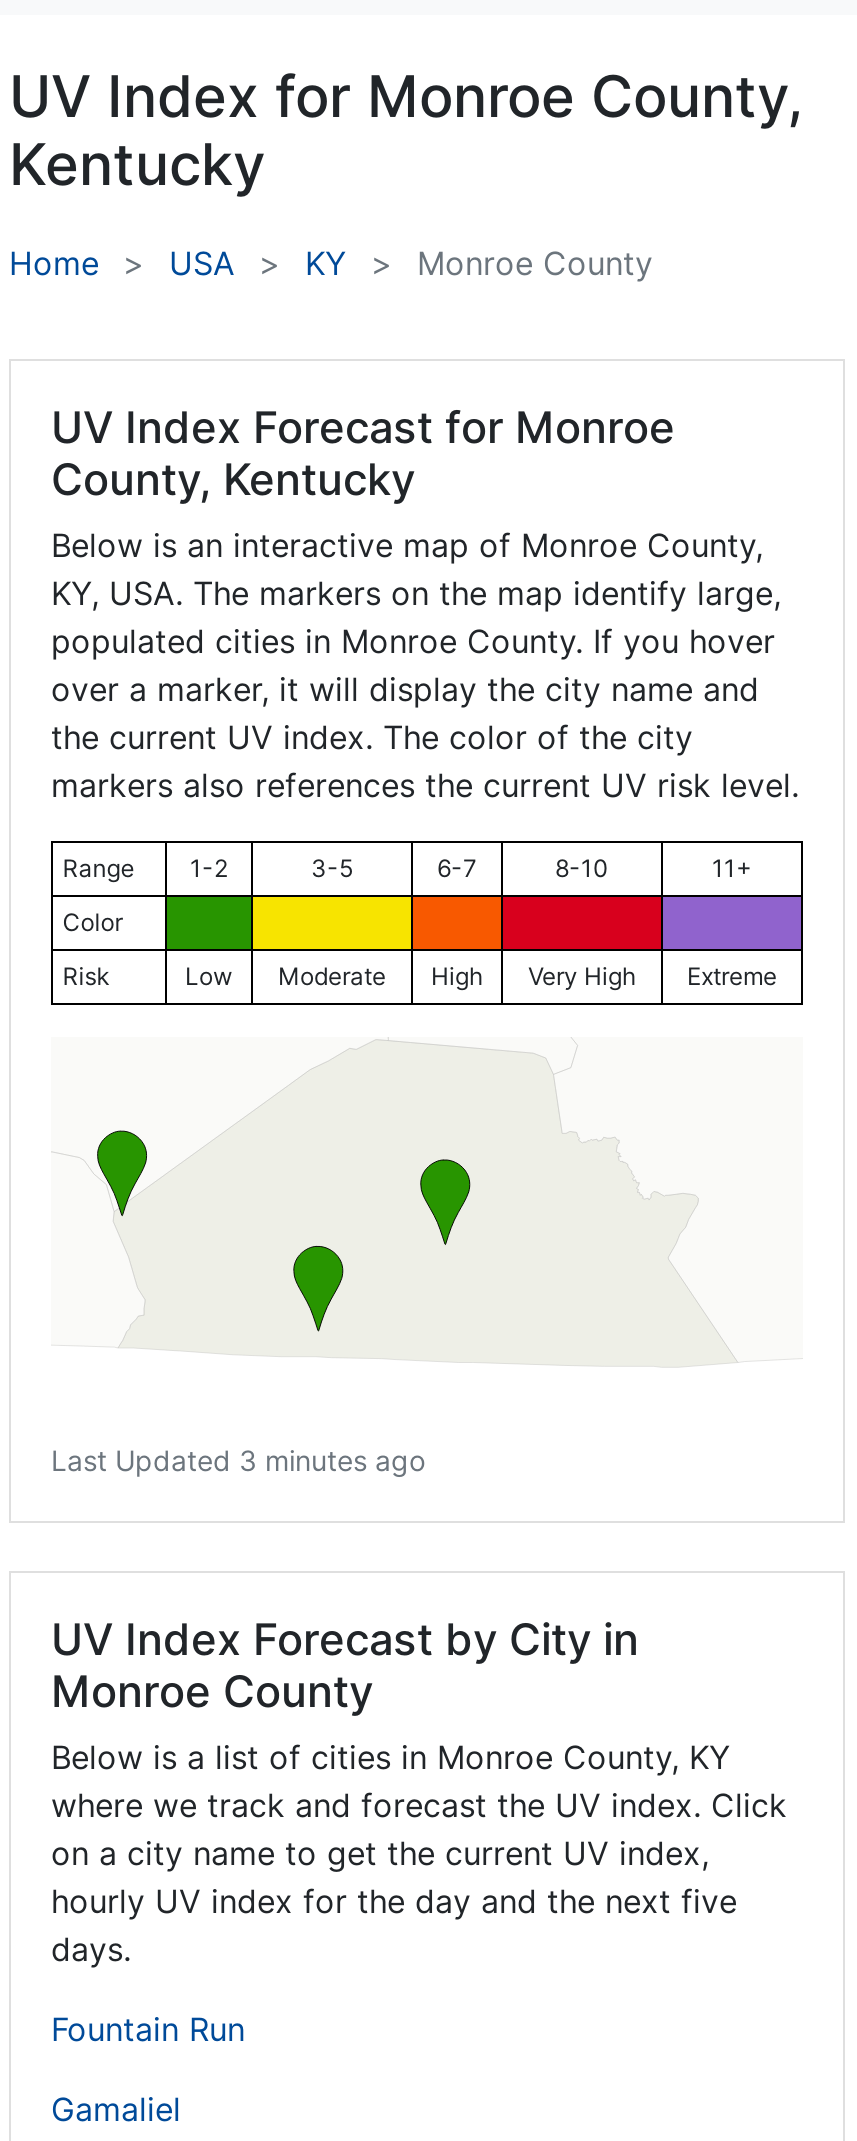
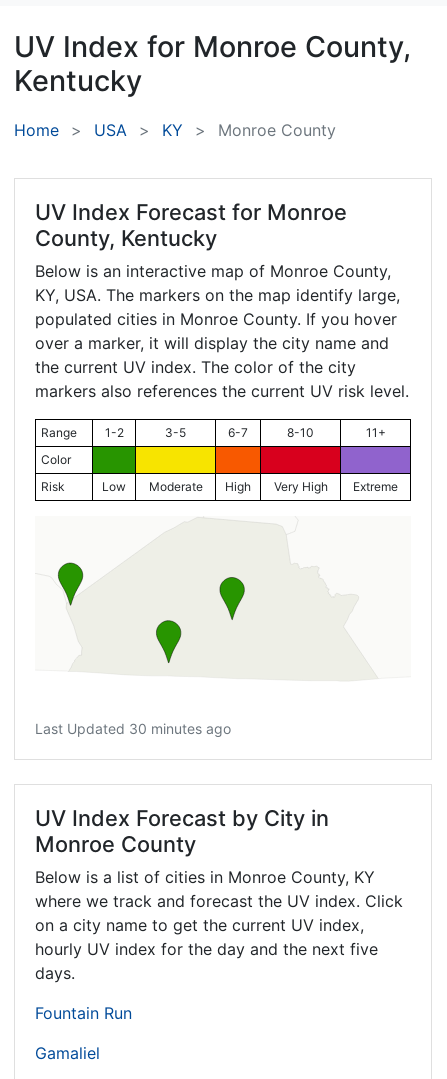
[51,1443,425,1477] Last Updated 3 minutes ago -> [35,720,231,737] Last Updated 30 minutes ago

